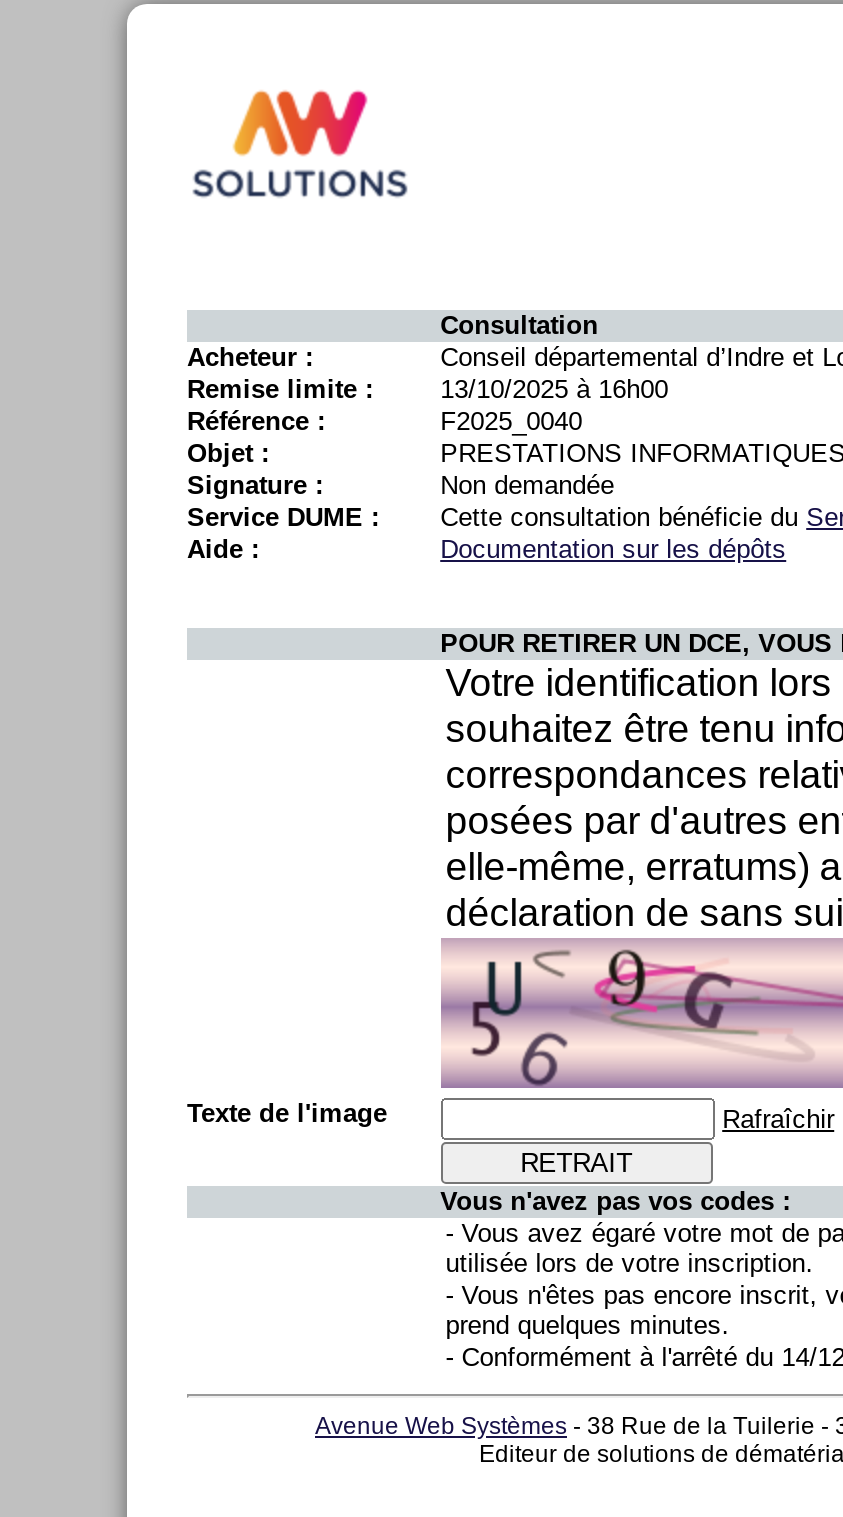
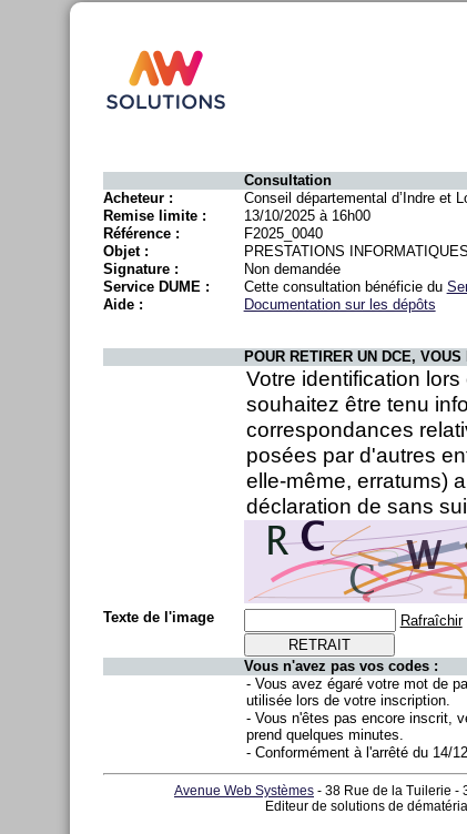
[441,940,837,1090] [image] -> [245,521,464,603] [image]

